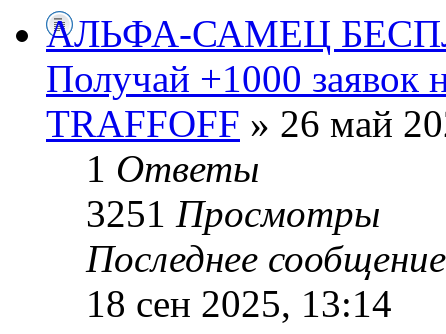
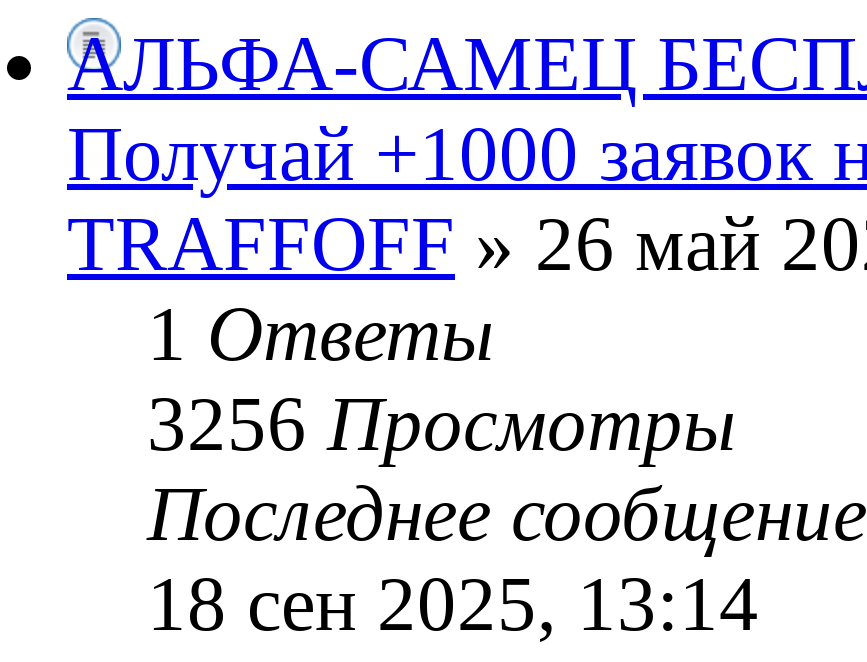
[86,192,380,235] 3251 Просмотры -> [147,380,735,466] 3256 Просмотры

